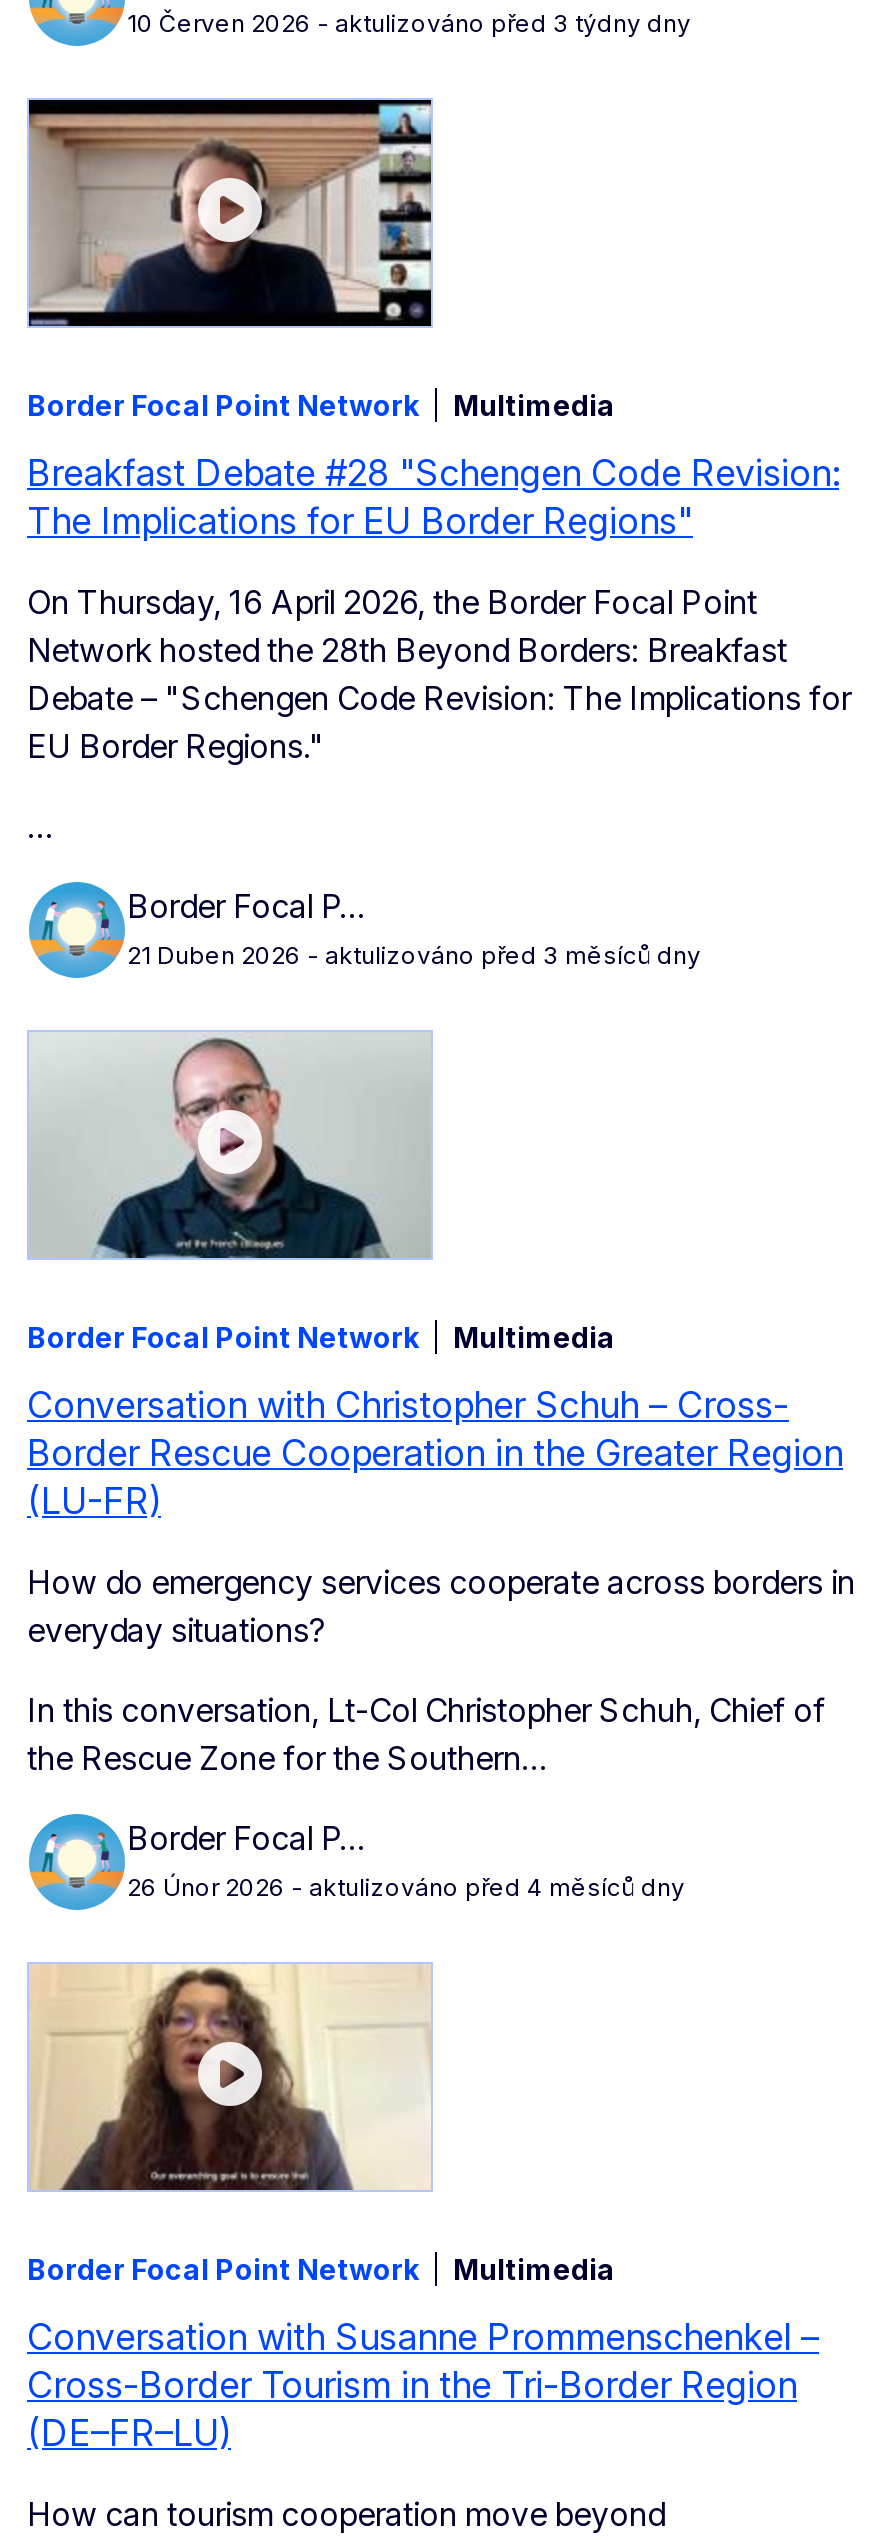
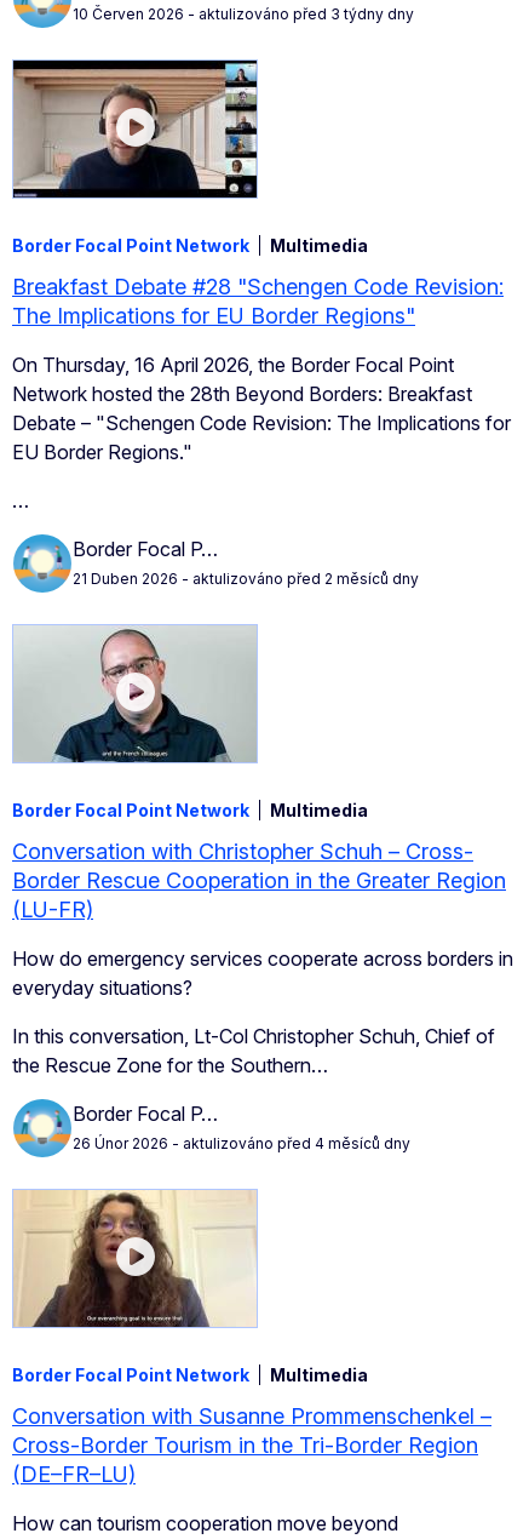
[127,940,701,970] 21 Duben 2026 - aktulizováno před 3 měsíců dny -> [73,569,419,587] 21 Duben 2026 - aktulizováno před 2 měsíců dny

